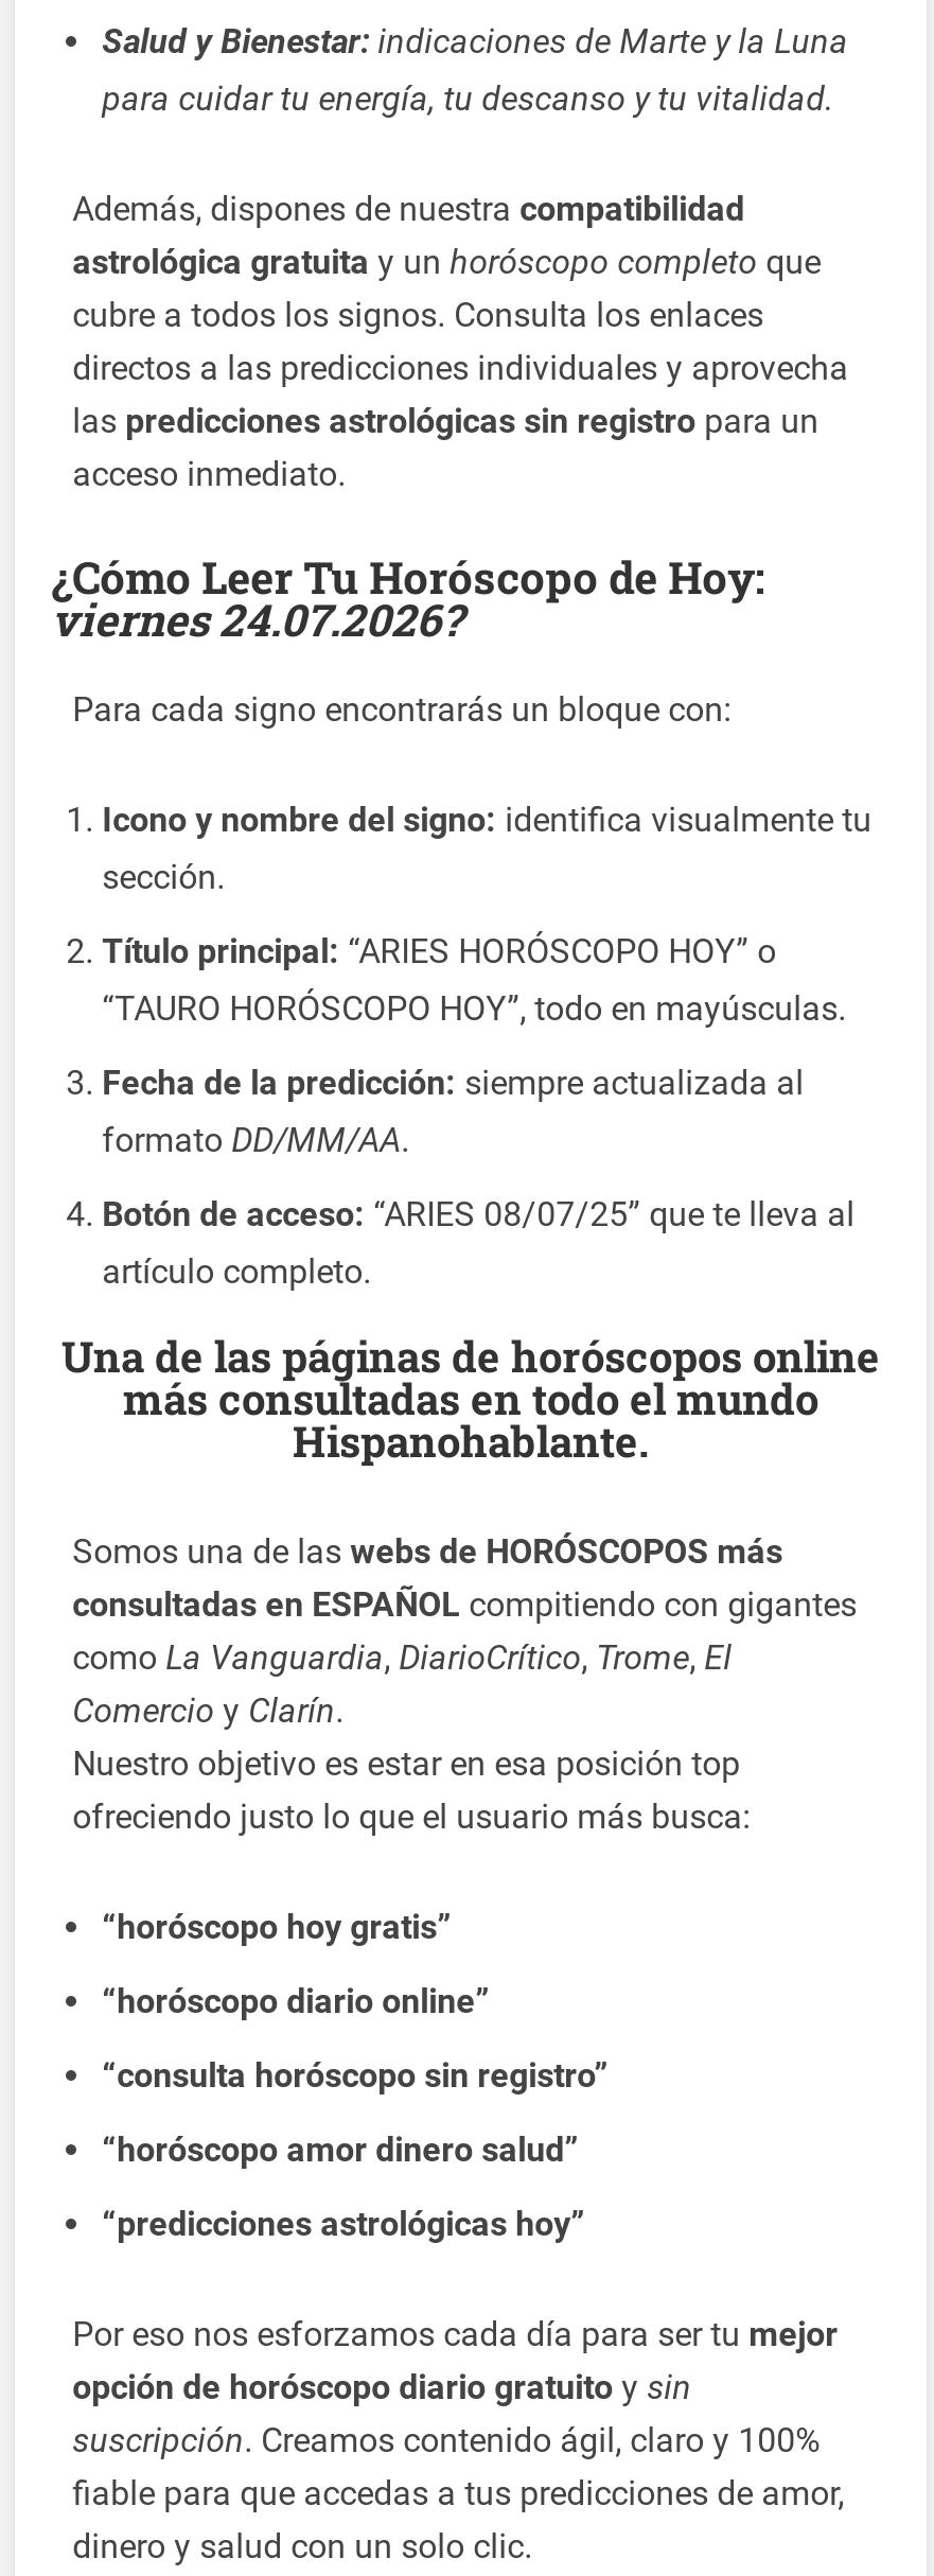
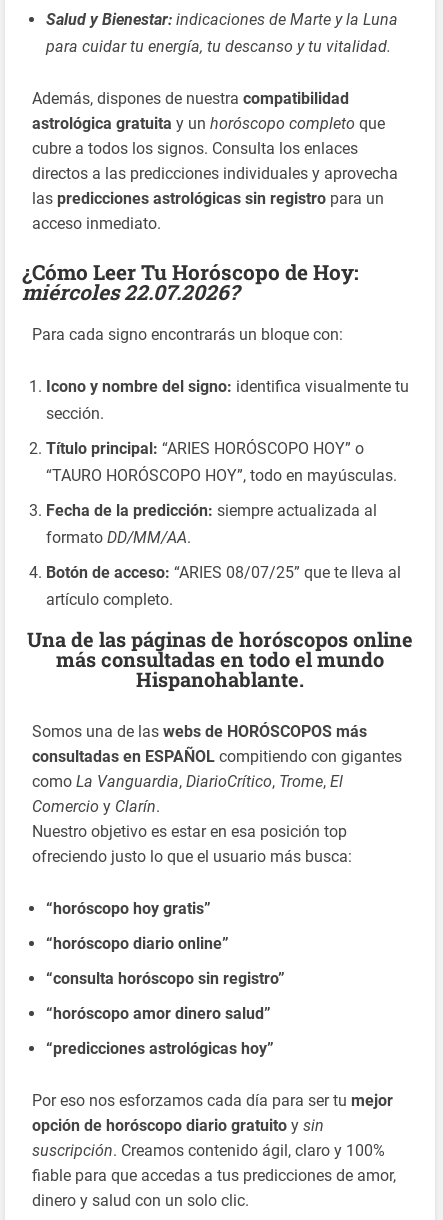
[51,589,463,649] viernes 24.07.2026? -> [22,278,239,306] miércoles 22.07.2026?

